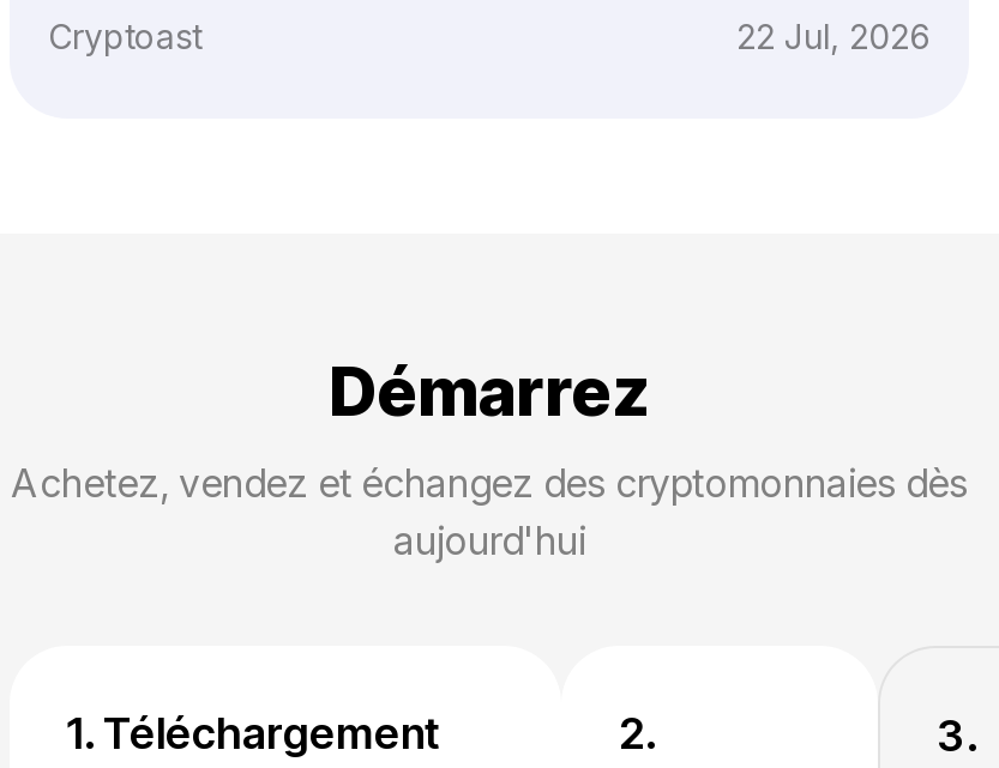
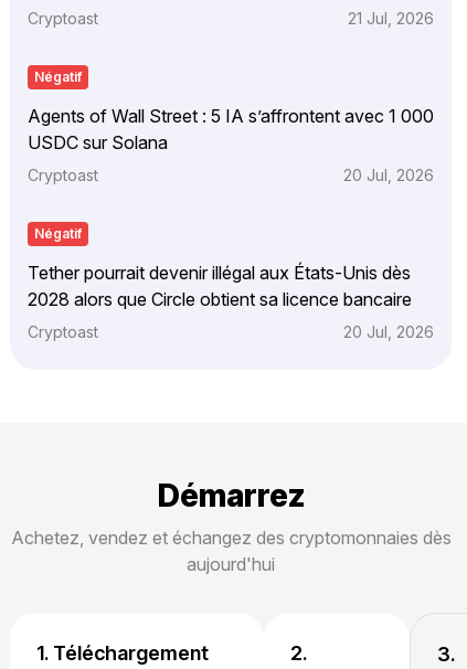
[736,16,931,56] 22 Jul, 2026 -> [28,9,434,341] 21 Jul, 2026 | Négatif | Agents of Wall Street : 5 IA s’affrontent avec 1 000 | USDC sur Solana | Cryptoast | 20 Jul, 2026 | Négatif | Tether pourrait devenir illégal aux États-Unis dès | 2028 alors que Circle obtient sa licence bancaire | Cryptoast | 20 Jul, 2026

